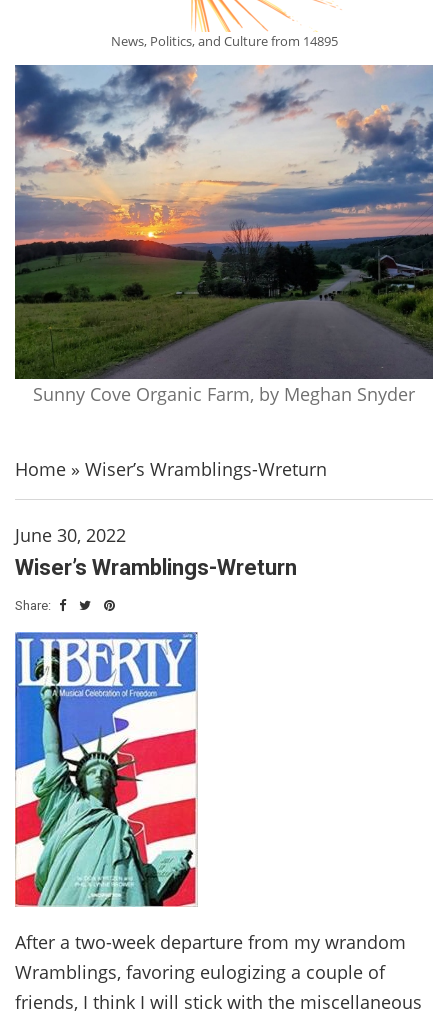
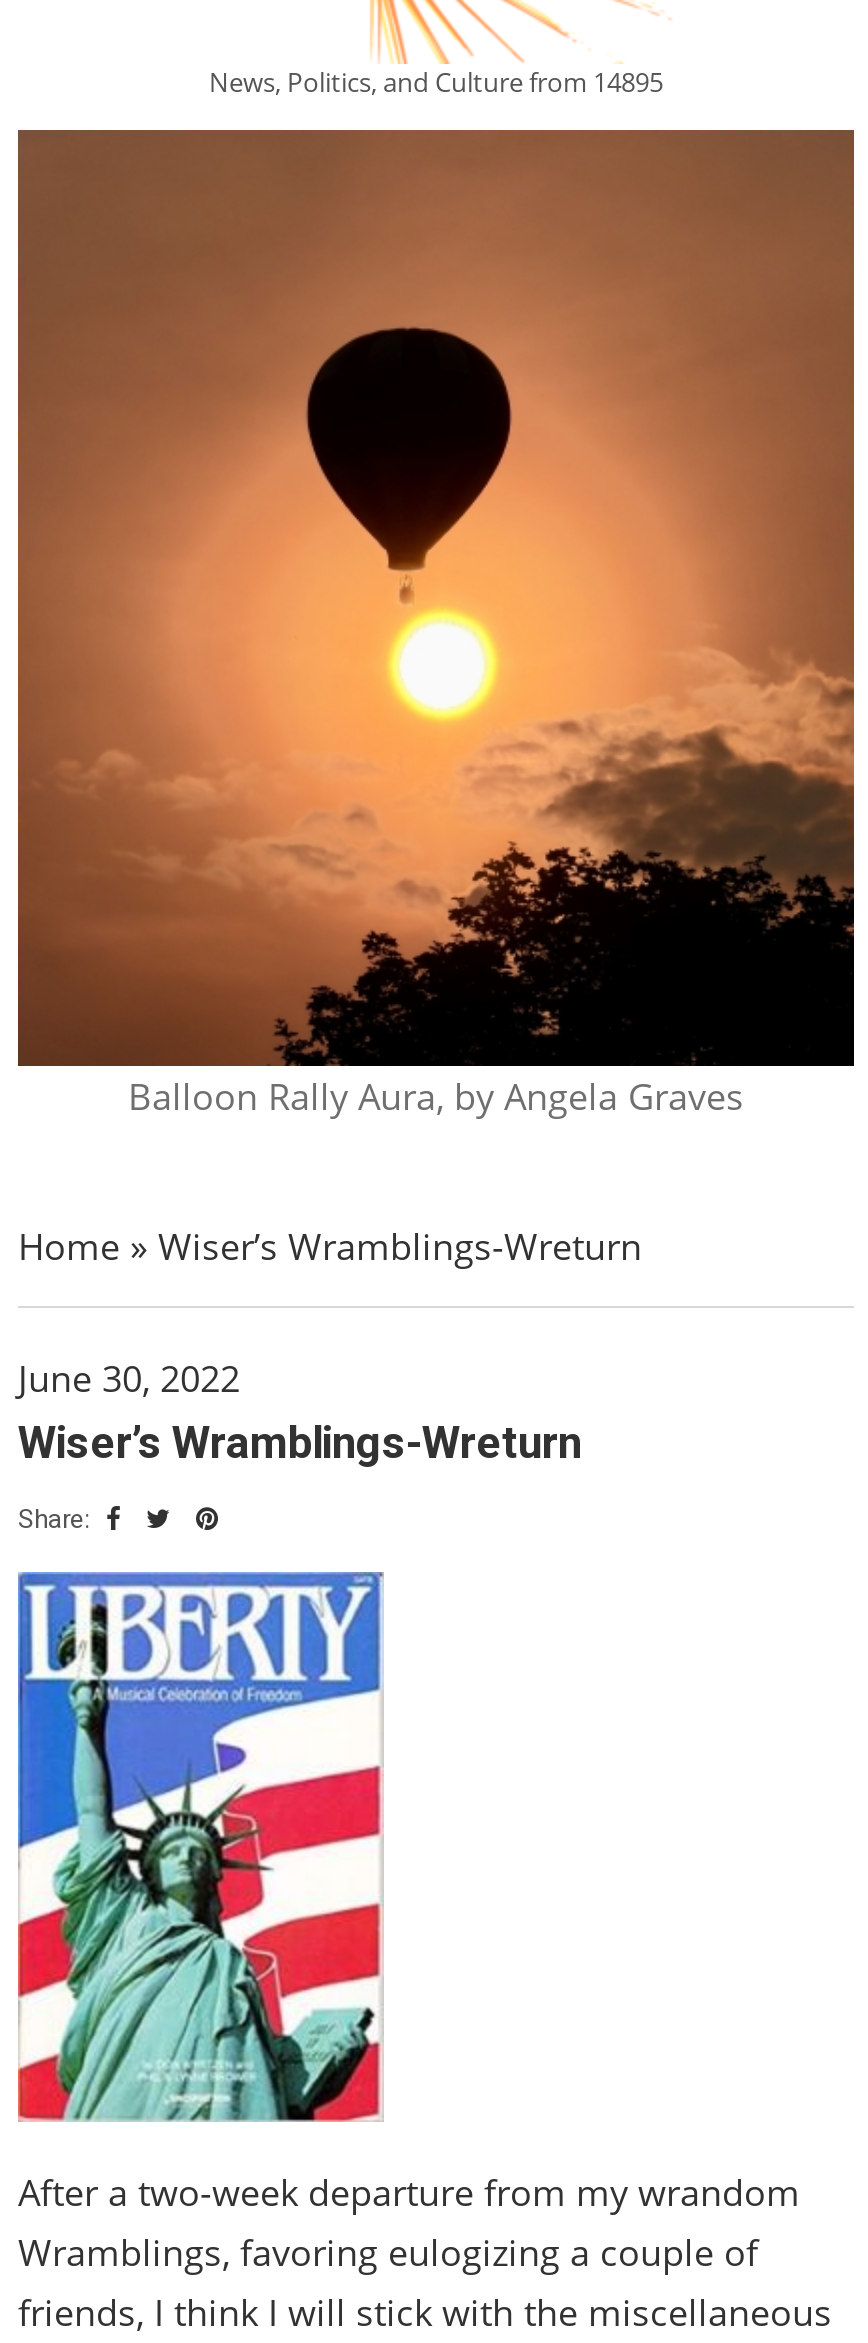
[14,64,434,406] [image] | Sunny Cove Organic Farm, by Meghan Snyder -> [16,128,856,1119] [image] | Balloon Rally Aura, by Angela Graves

